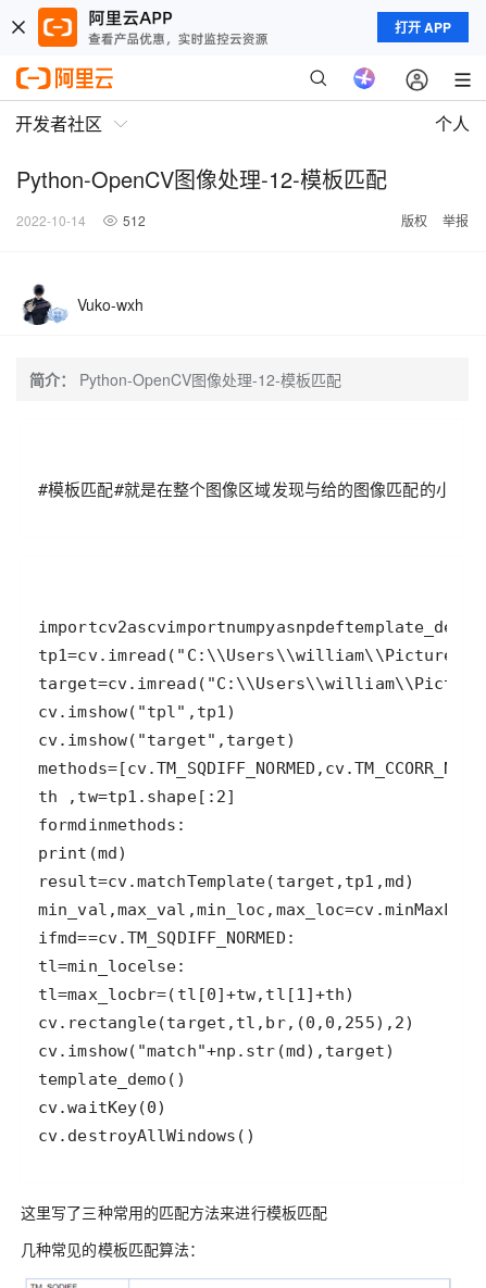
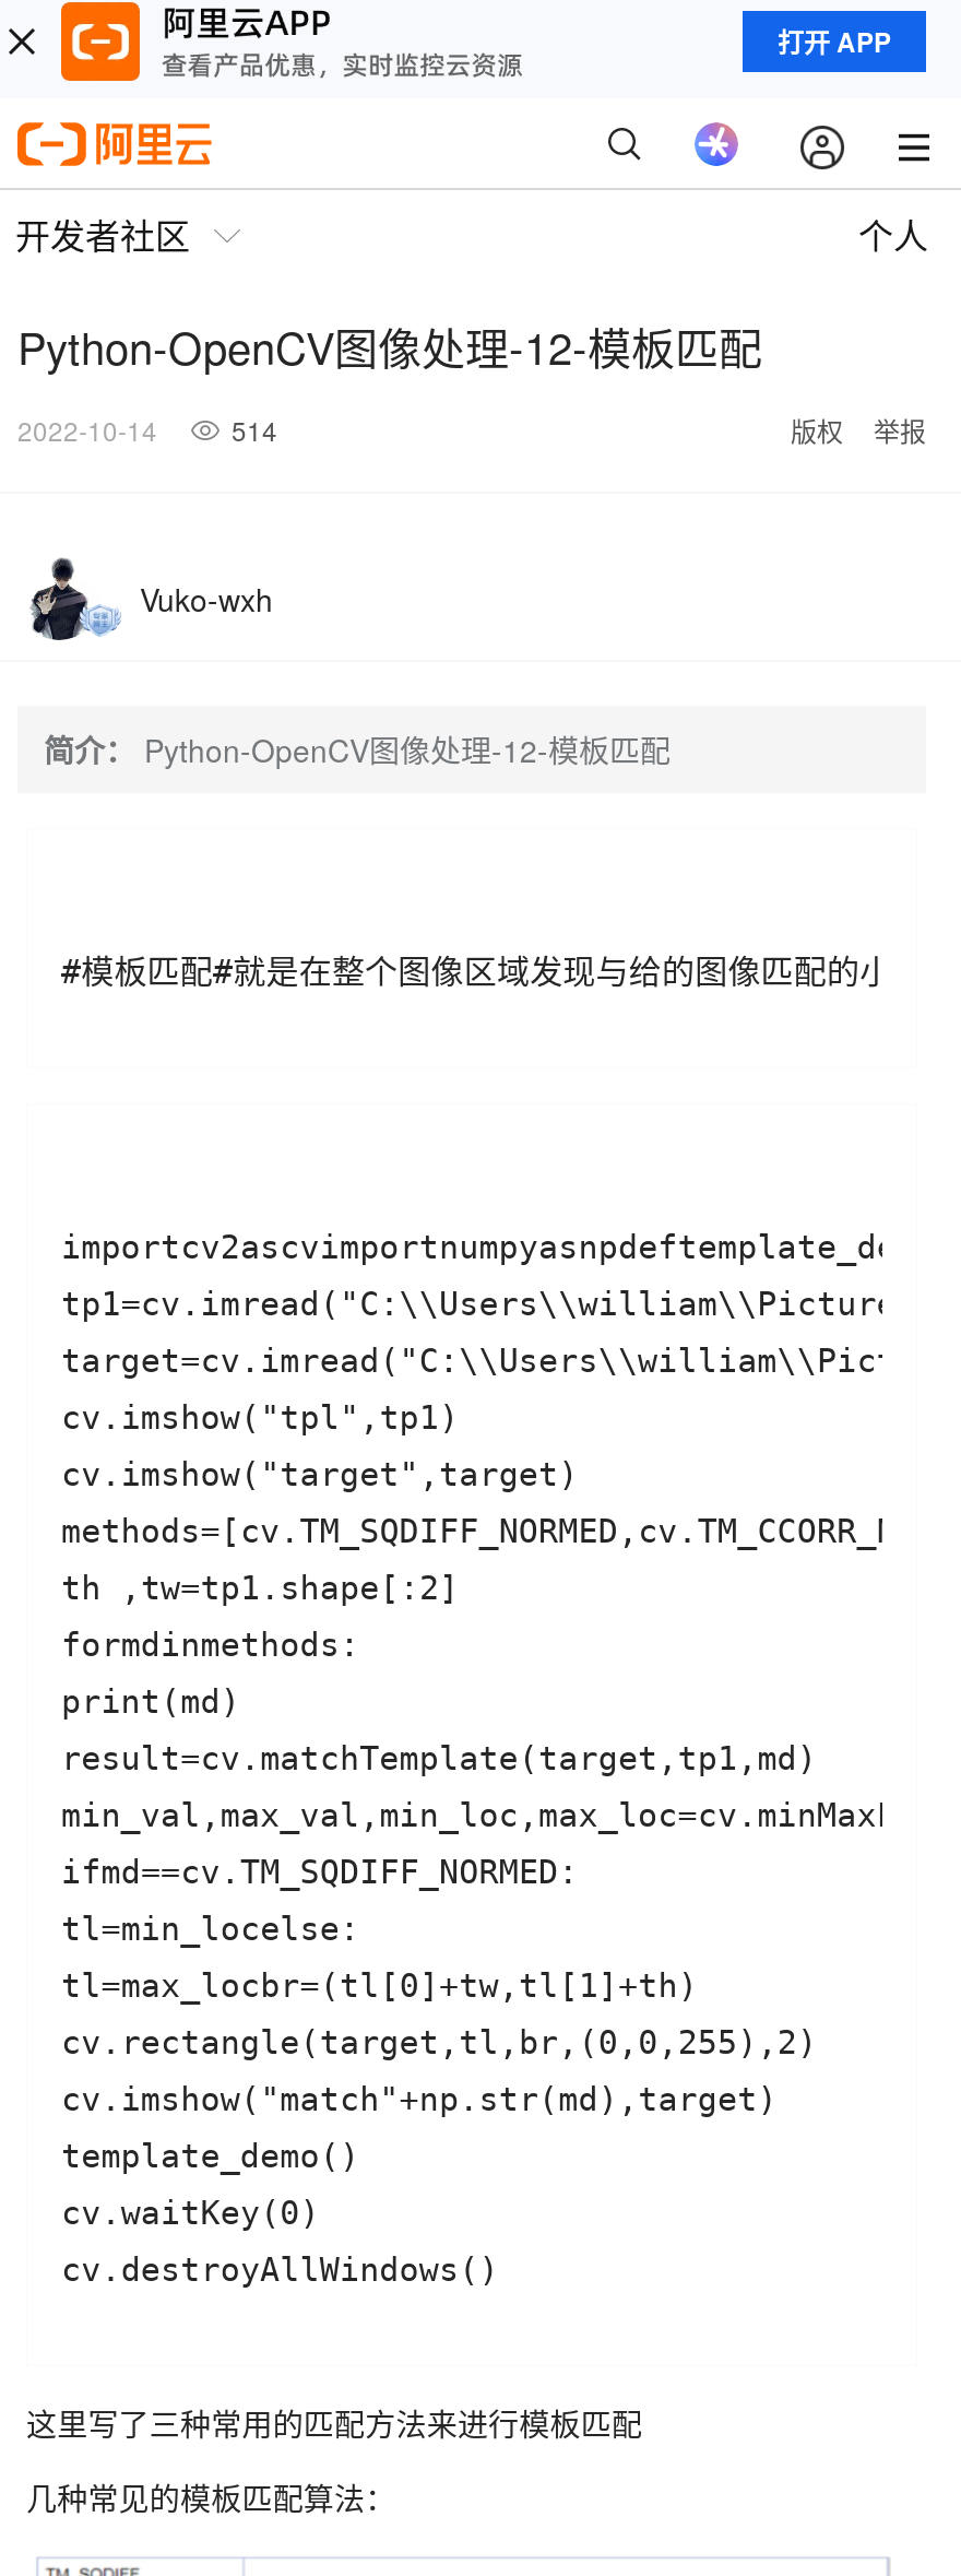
[16,211,146,229] 2022-10-14 512 -> [17,411,277,448] 2022-10-14 514

